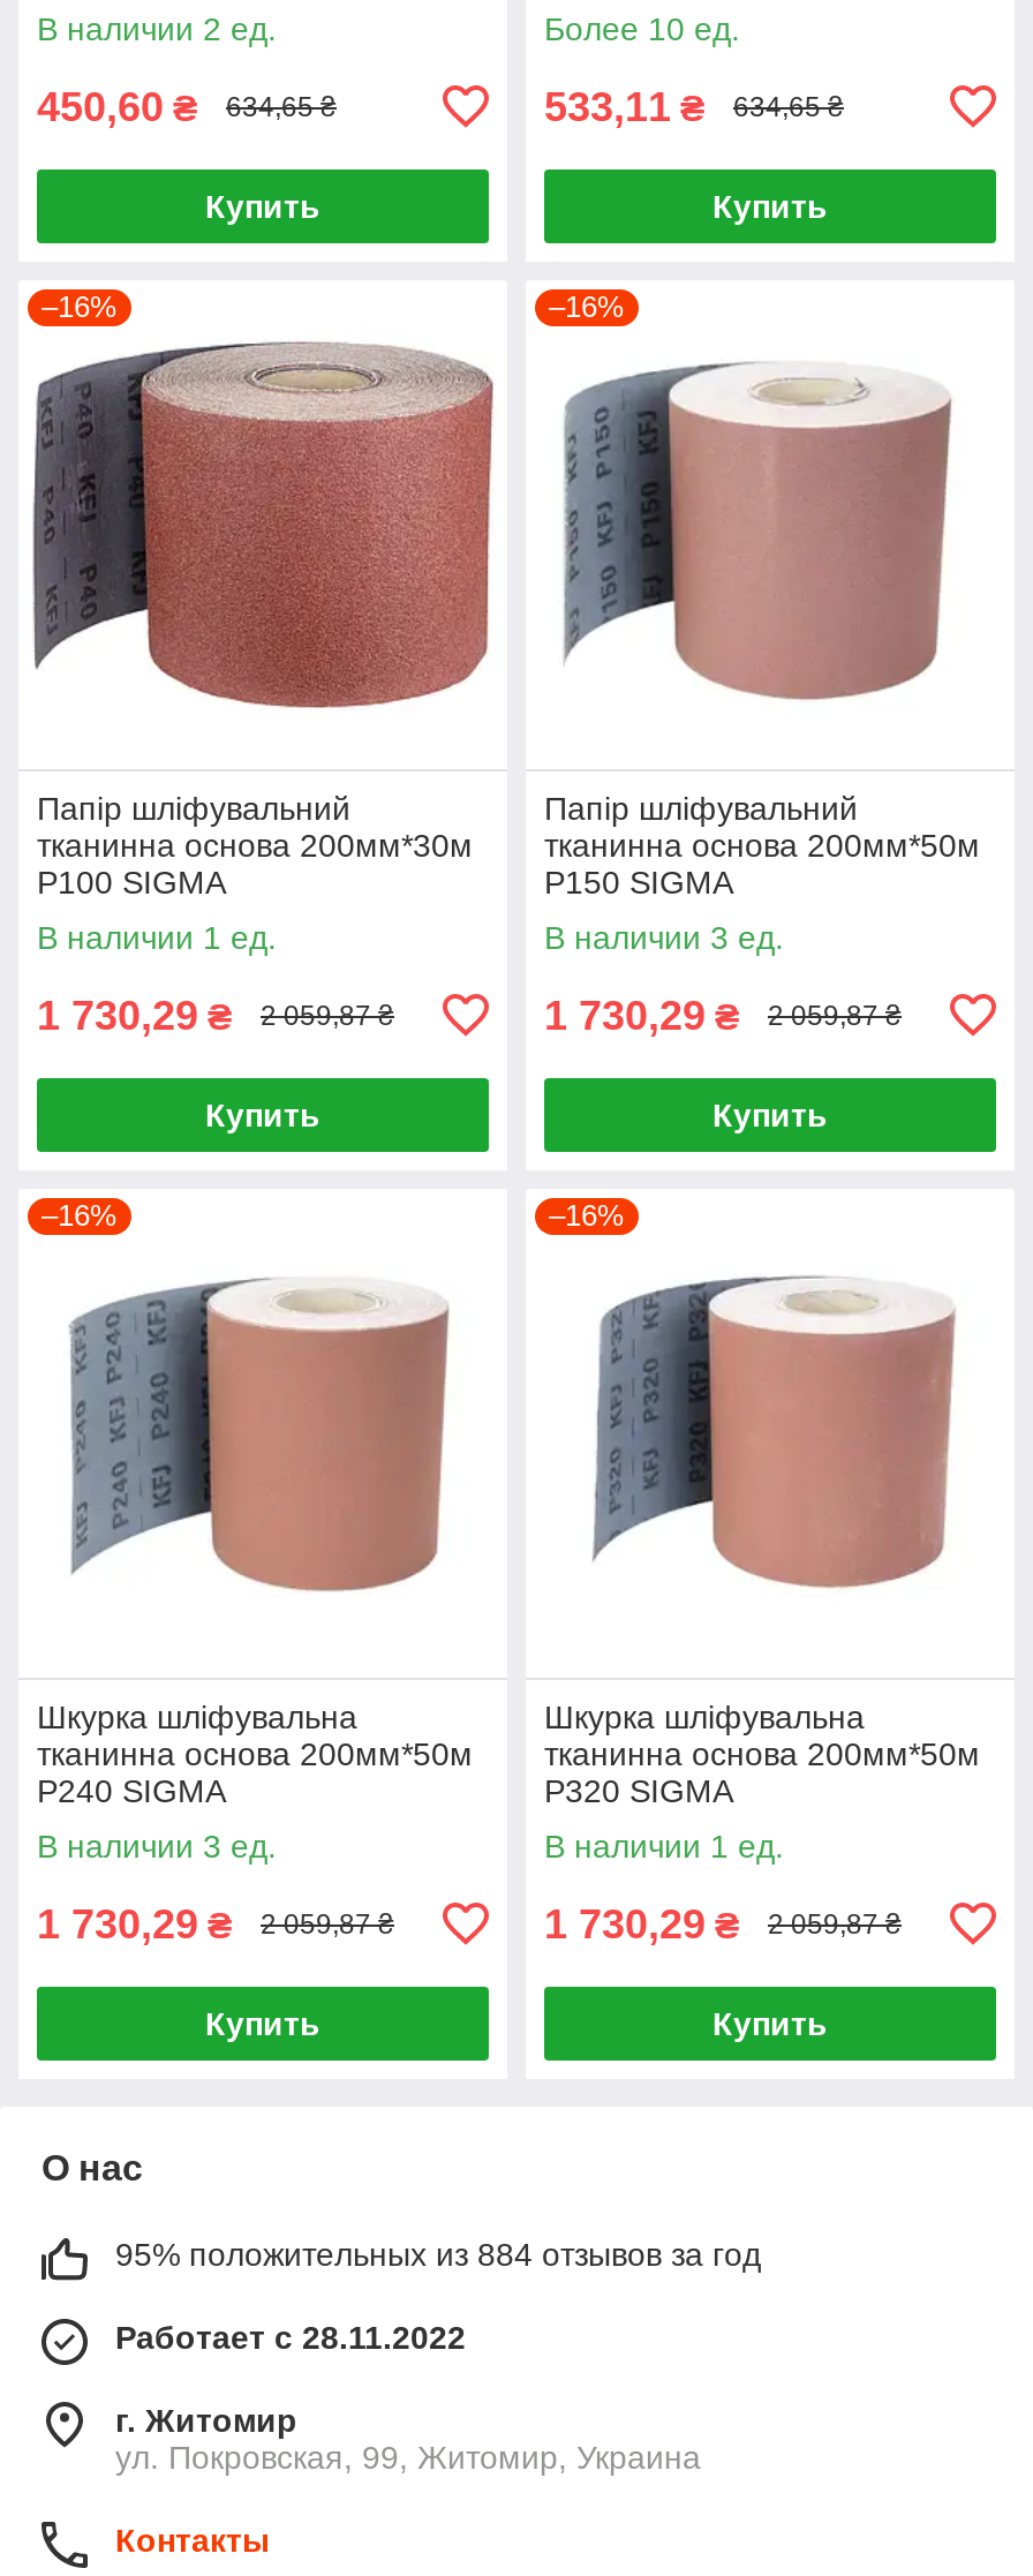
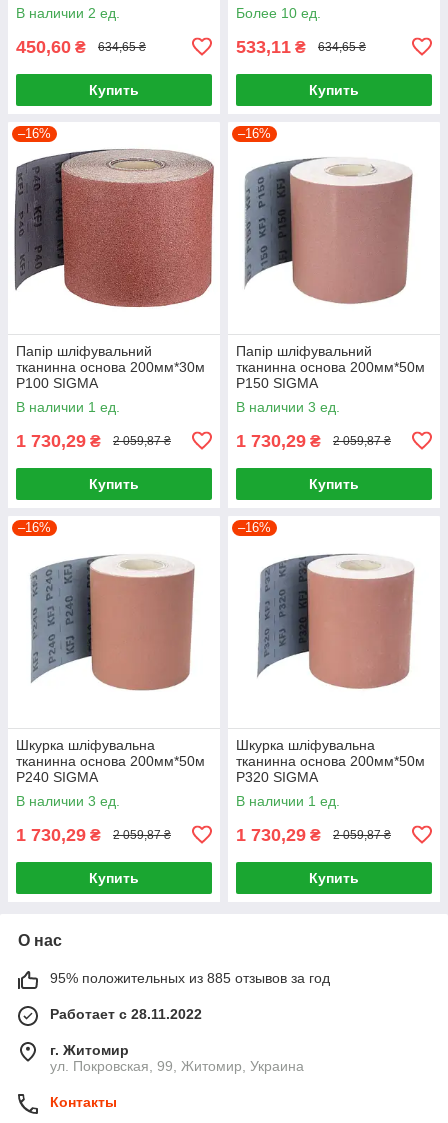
[115,2235,761,2272] 95% положительных из 884 отзывов за год -> [50,970,330,986] 95% положительных из 885 отзывов за год

